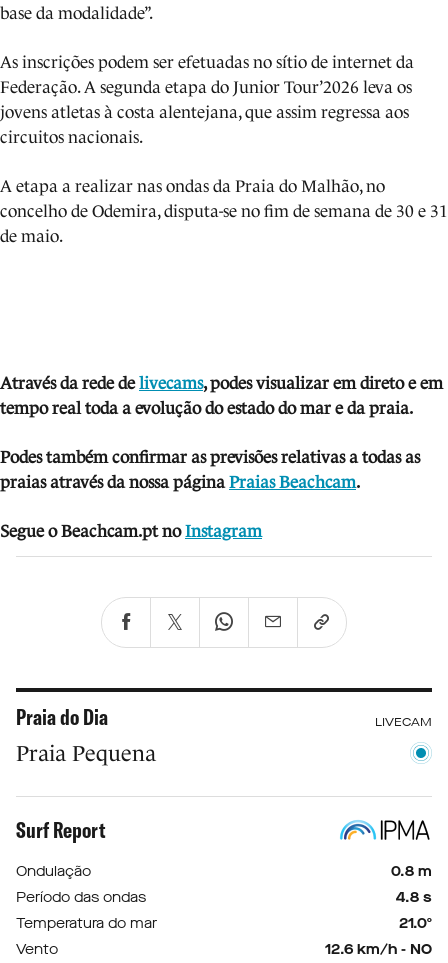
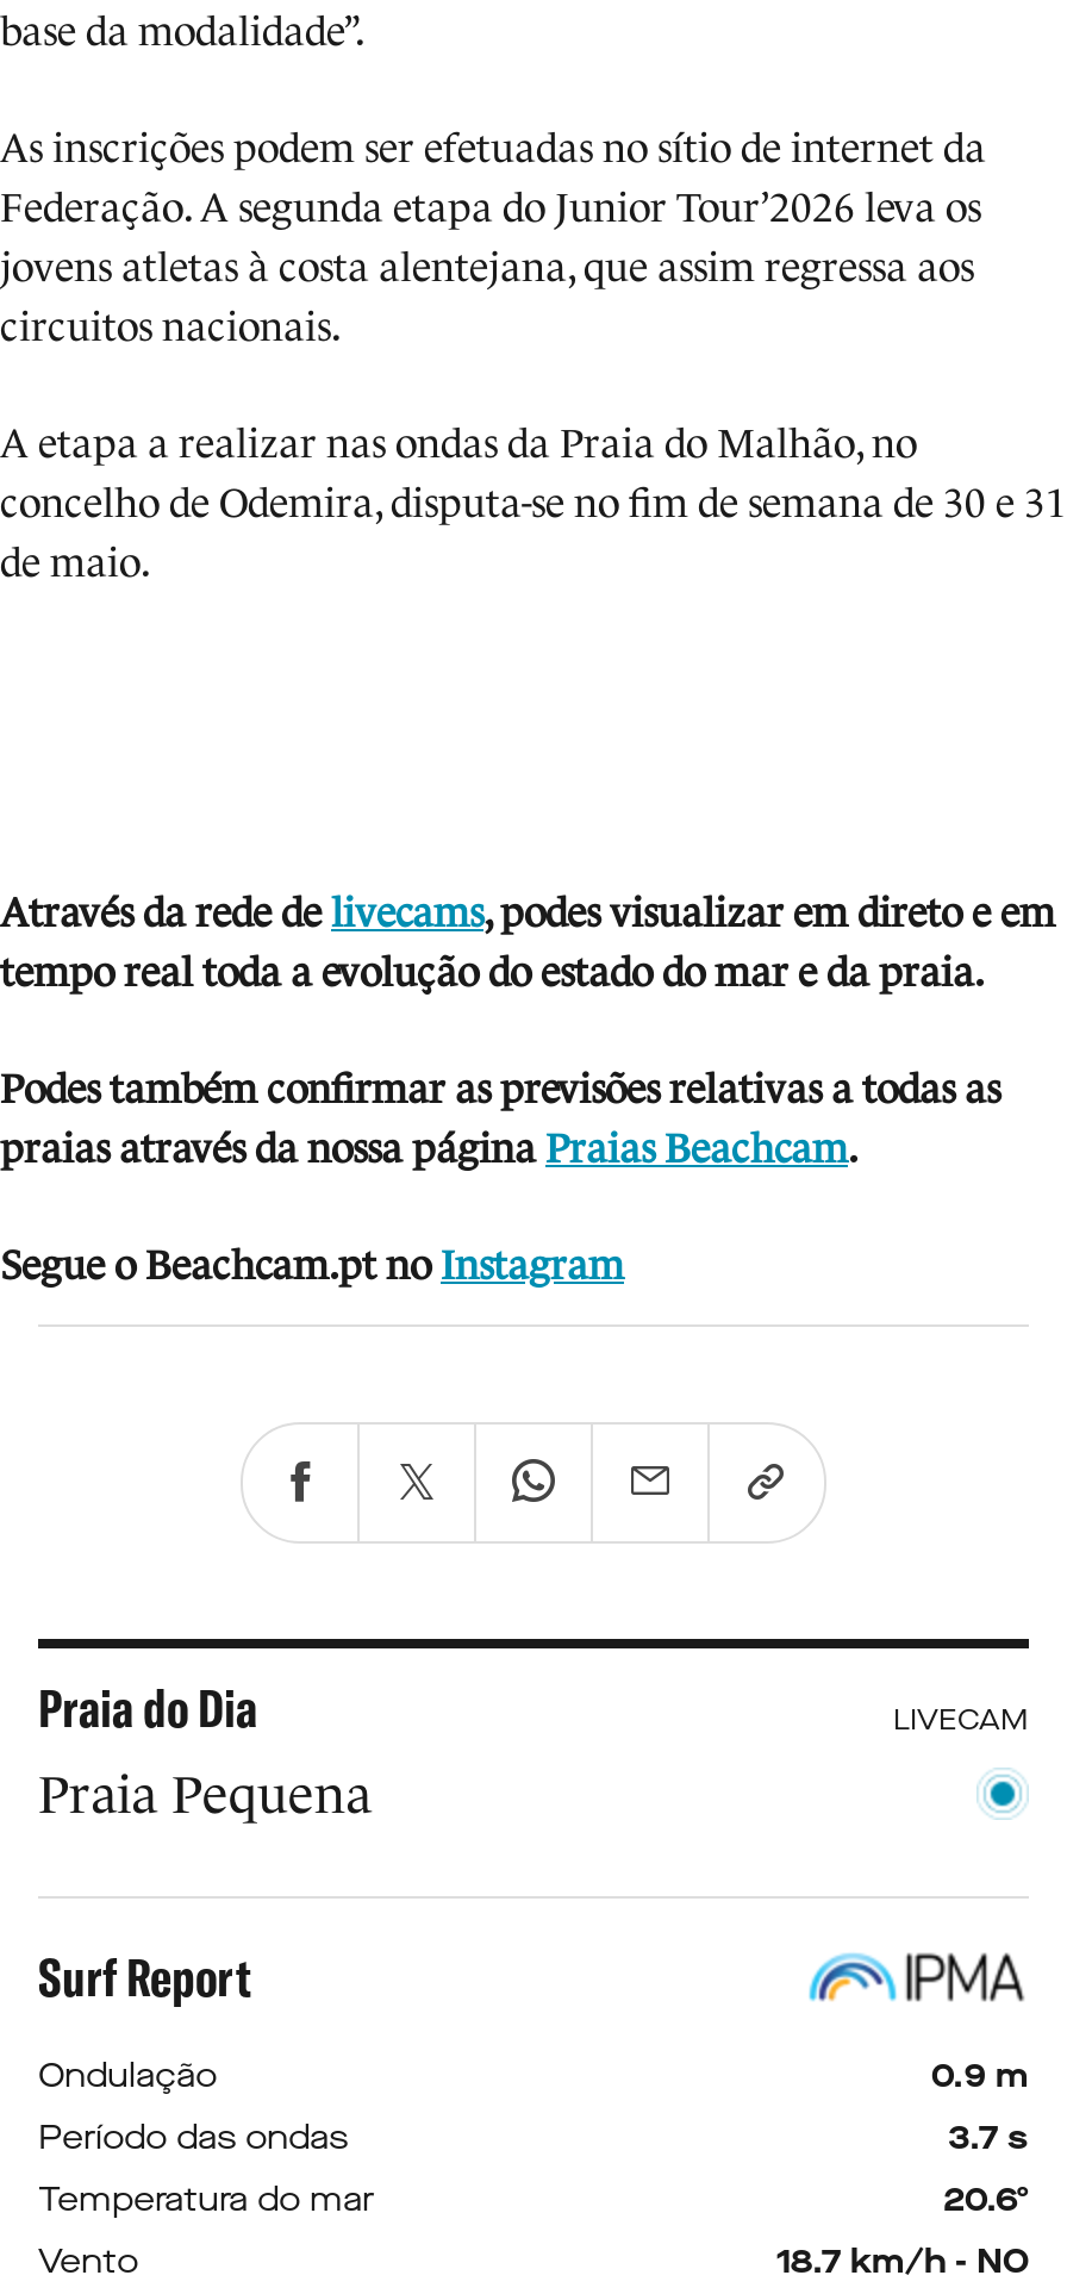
[391,862,432,881] 0.8 m -> [931,2054,1029,2099] 0.9 m
[396,888,432,907] 4.8 s -> [948,2116,1029,2161] 3.7 s
[399,914,432,933] 21.0º -> [943,2178,1029,2223] 20.6º
[325,940,432,959] 12.6 km/h - NO -> [776,2240,1029,2285] 18.7 km/h - NO

